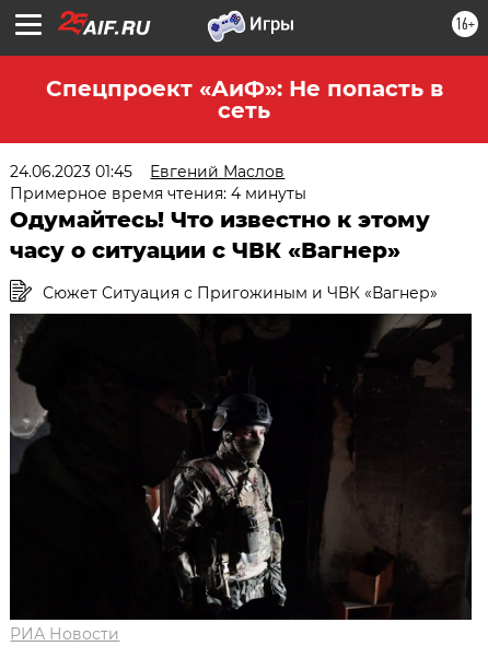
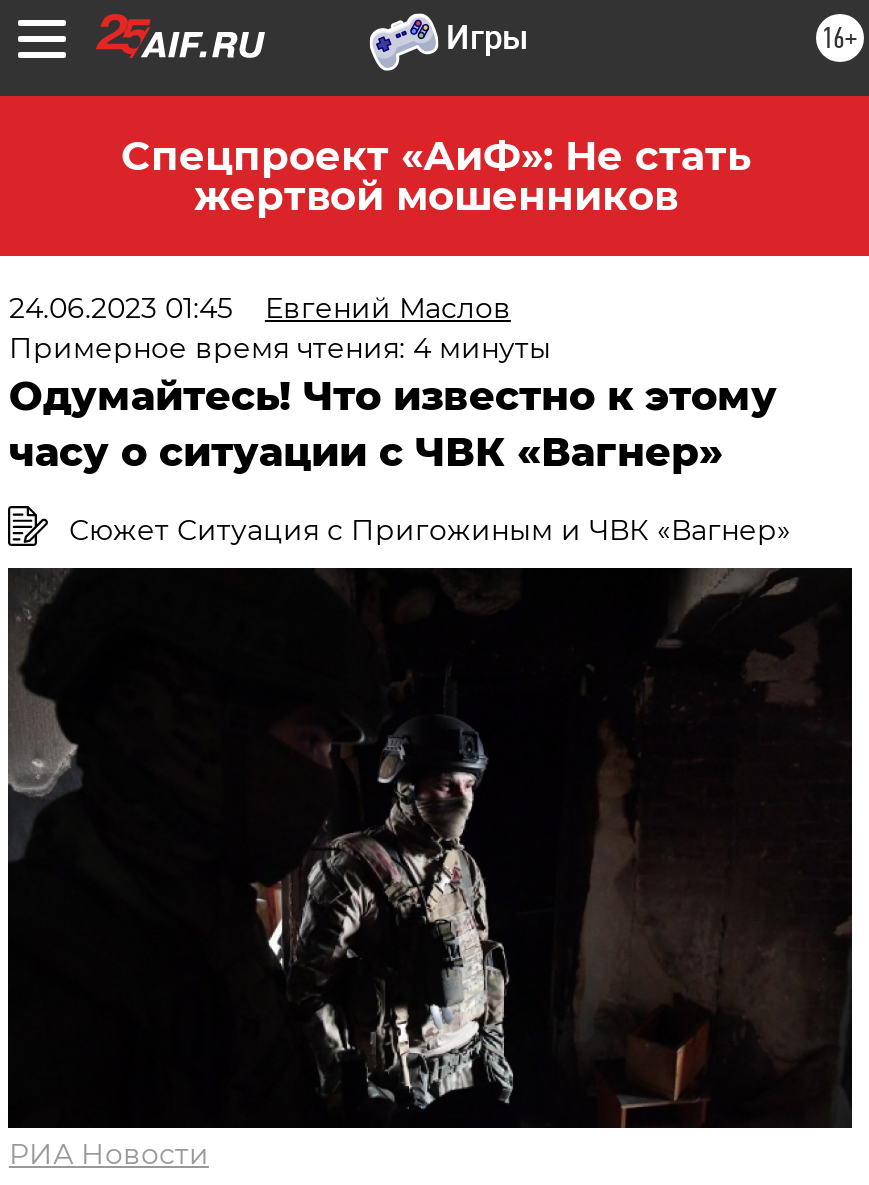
[45,75,443,124] Спецпроект «АиФ»: Не попасть в | сеть -> [121,132,751,220] Спецпроект «АиФ»: Не стать | жертвой мошенников

